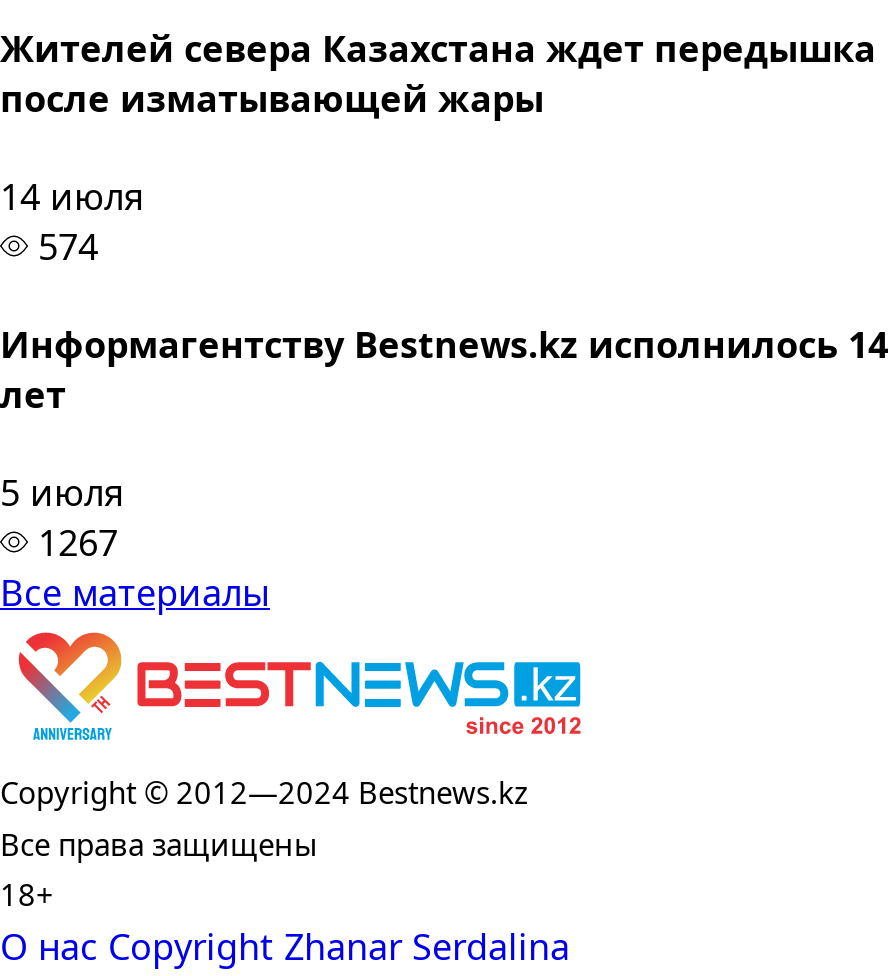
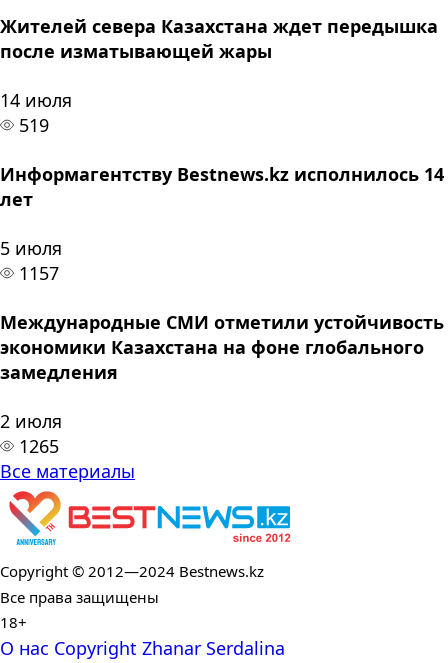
[28,222,98,270] 574 -> [14,113,49,137] 519
[28,518,118,566] 1267 -> [0,261,444,458] 1157 | Международные СМИ отметили устойчивость | экономики Казахстана на фоне глобального | замедления | 2 июля | 1265

